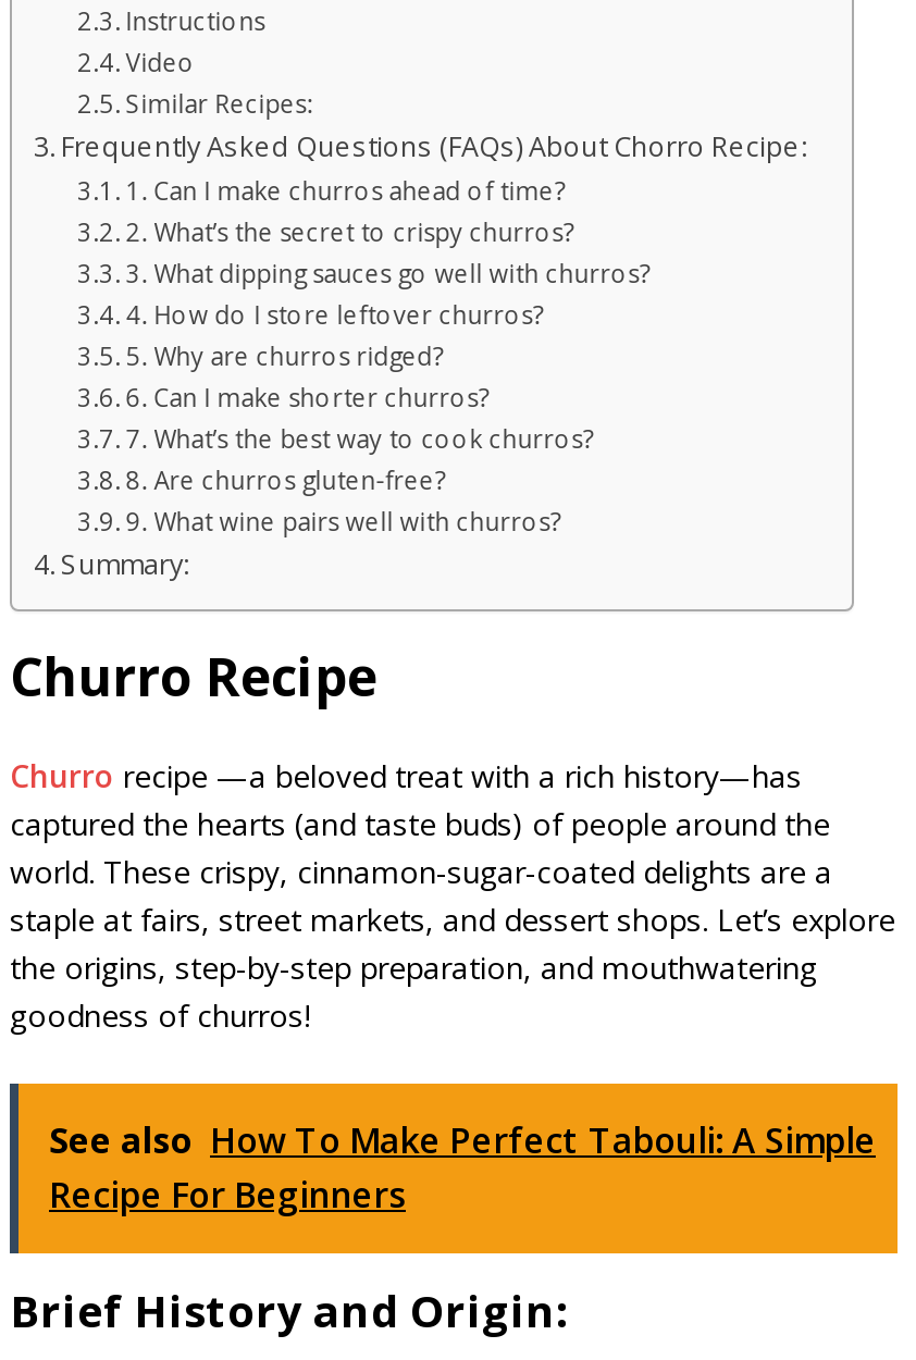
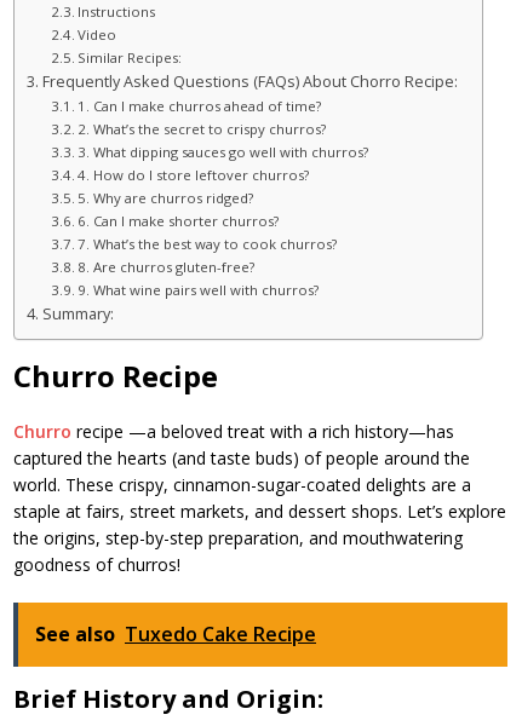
[49,1116,876,1219] See also How To Make Perfect Tabouli: A Simple | Recipe For Beginners -> [35,621,316,647] See also Tuxedo Cake Recipe

